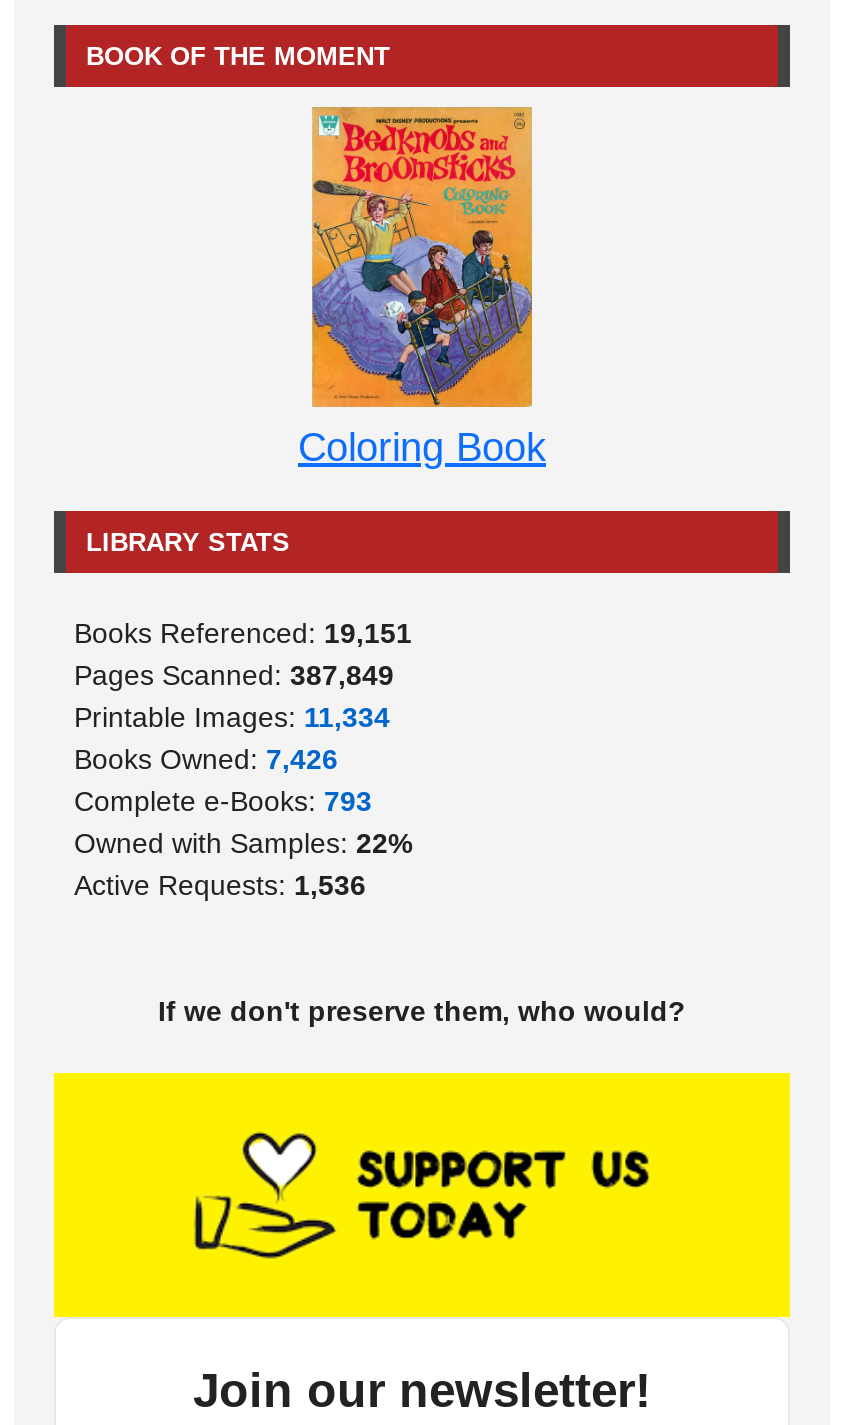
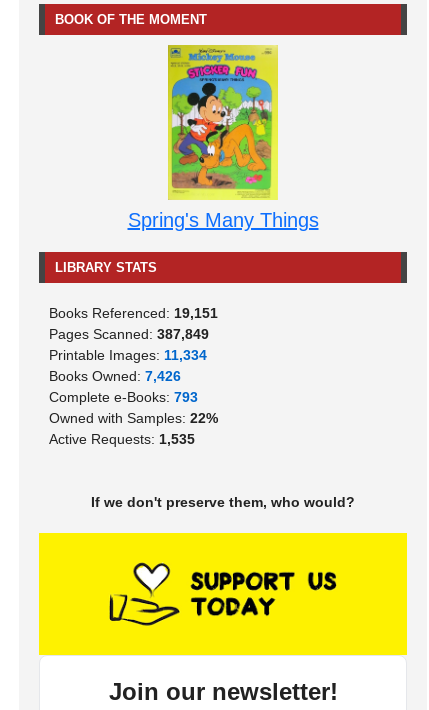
[298,107,546,469] [image] | Coloring Book -> [127,45,318,231] [image] | Spring's Many Things
[74,869,366,901] Active Requests: 1,536 -> [49,431,195,447] Active Requests: 1,535

